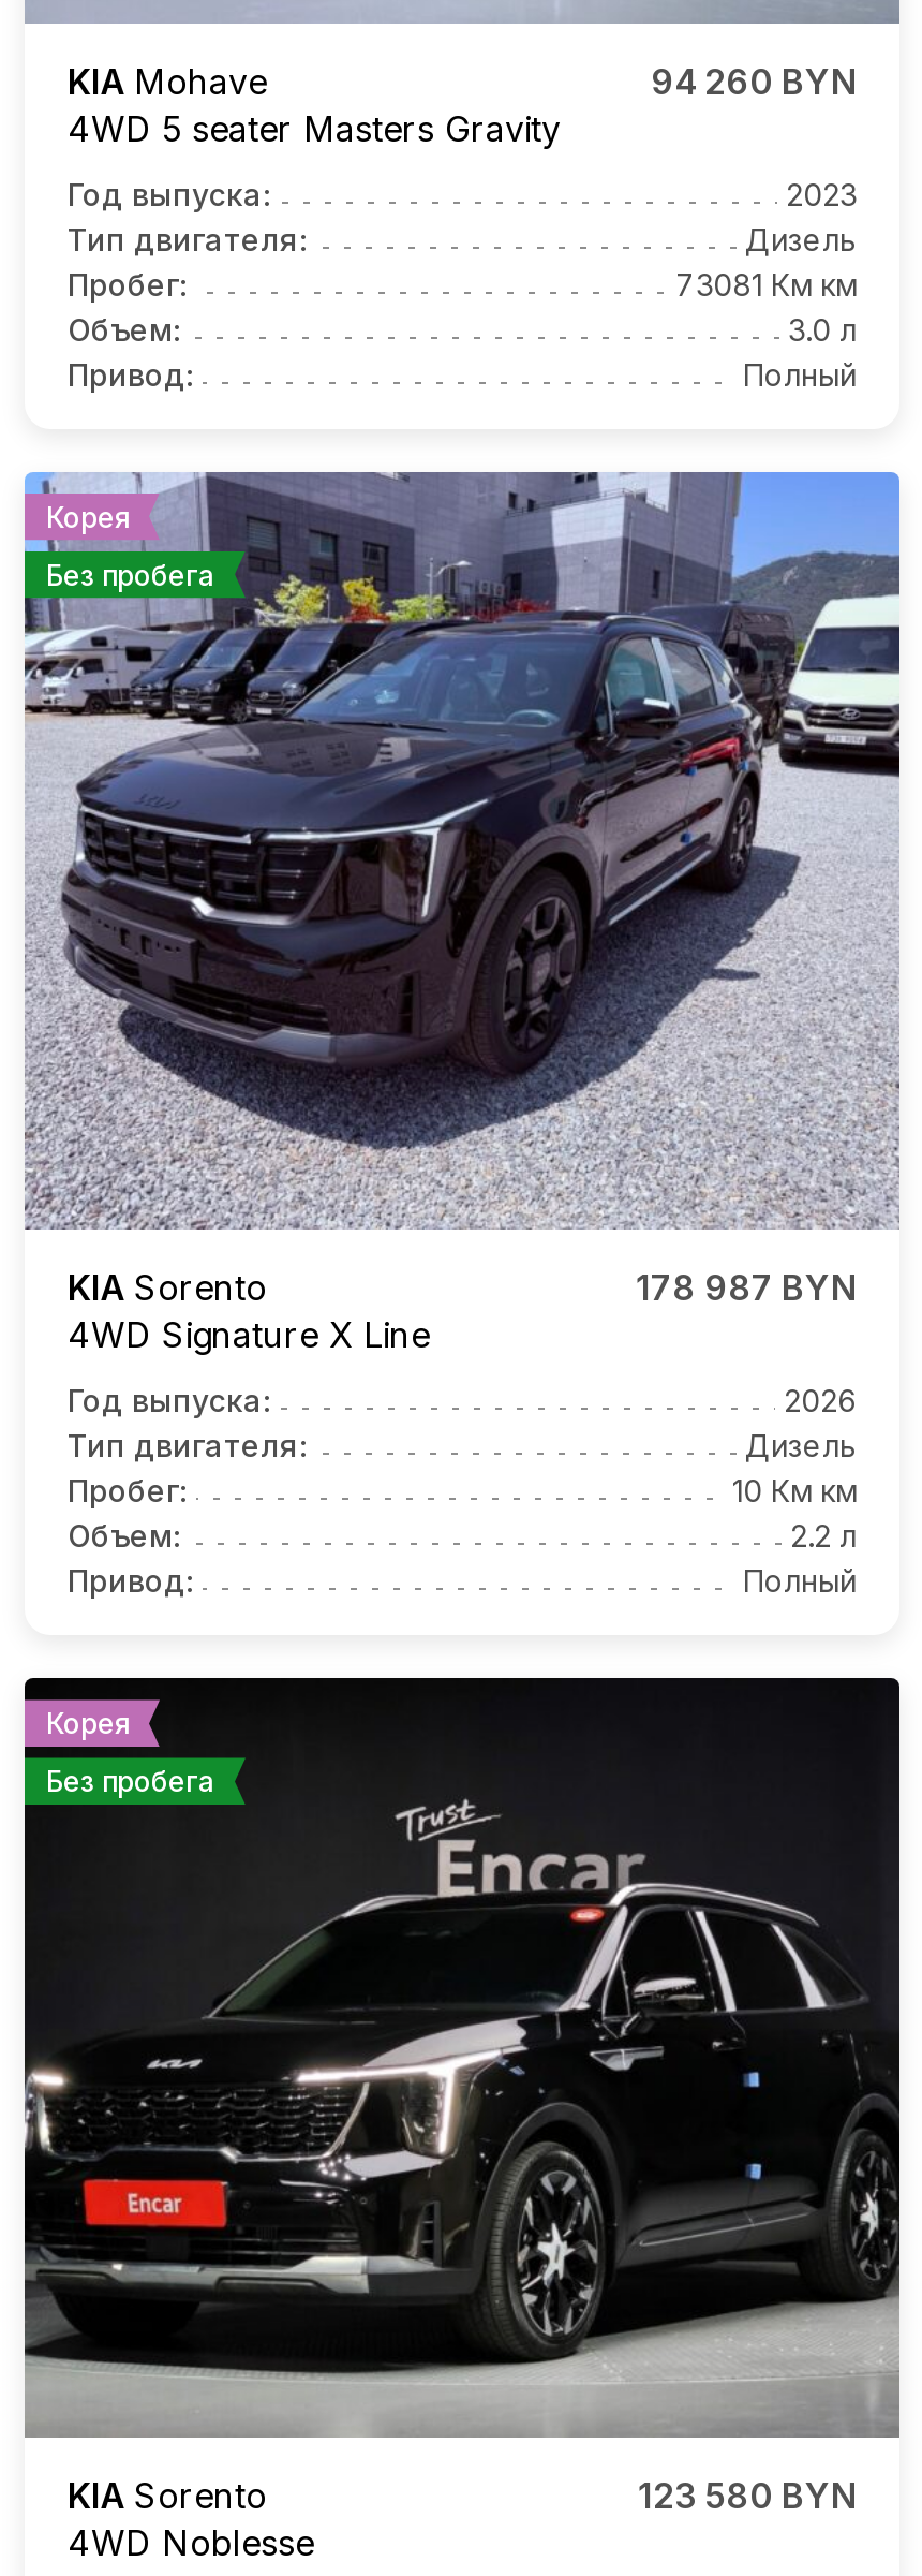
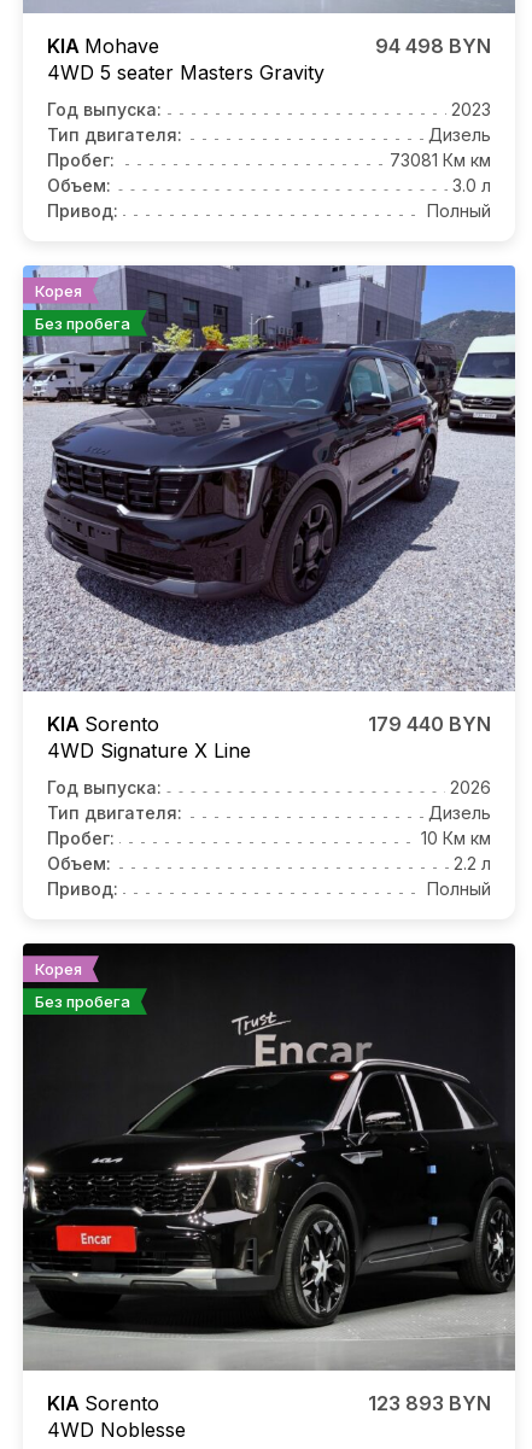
[651,59,857,102] 94 260 BYN -> [375,33,491,57] 94 498 BYN
[636,1266,857,1309] 178 987 BYN -> [368,712,491,736] 179 440 BYN
[638,2474,857,2517] 123 580 BYN -> [368,1391,491,1415] 123 893 BYN

